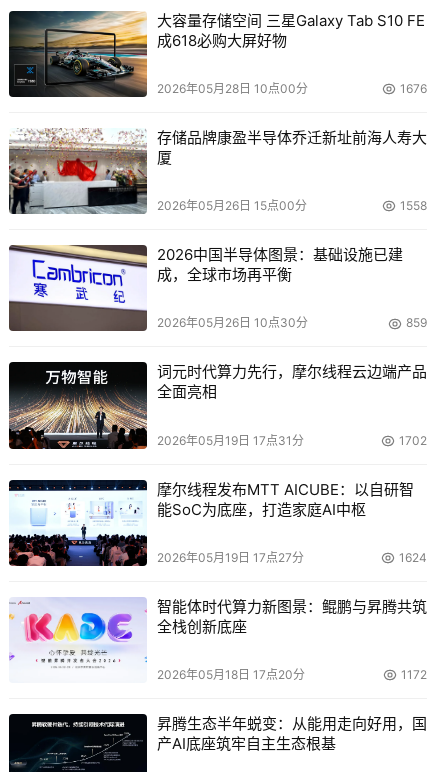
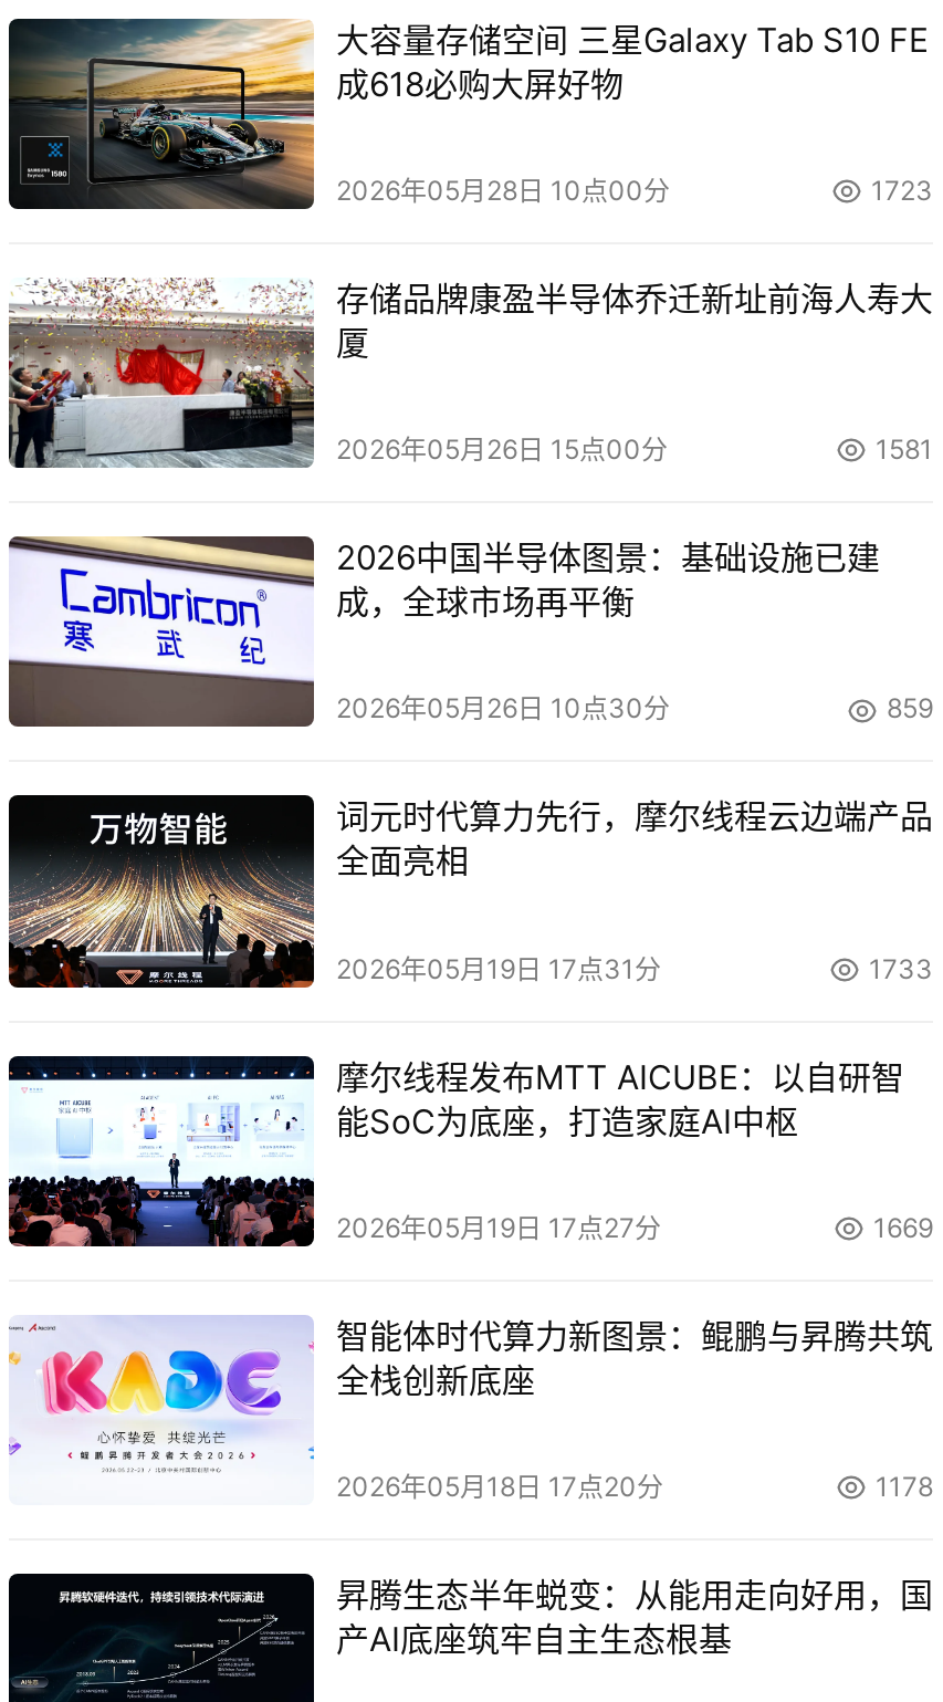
[400,81,427,96] 1676 -> [871,174,933,207] 1723
[400,198,427,213] 1558 -> [876,433,933,466] 1581
[399,433,427,448] 1702 -> [869,951,933,984] 1733
[399,550,427,565] 1624 -> [873,1211,933,1244] 1669
[401,667,427,682] 1172 -> [876,1470,933,1503] 1178

